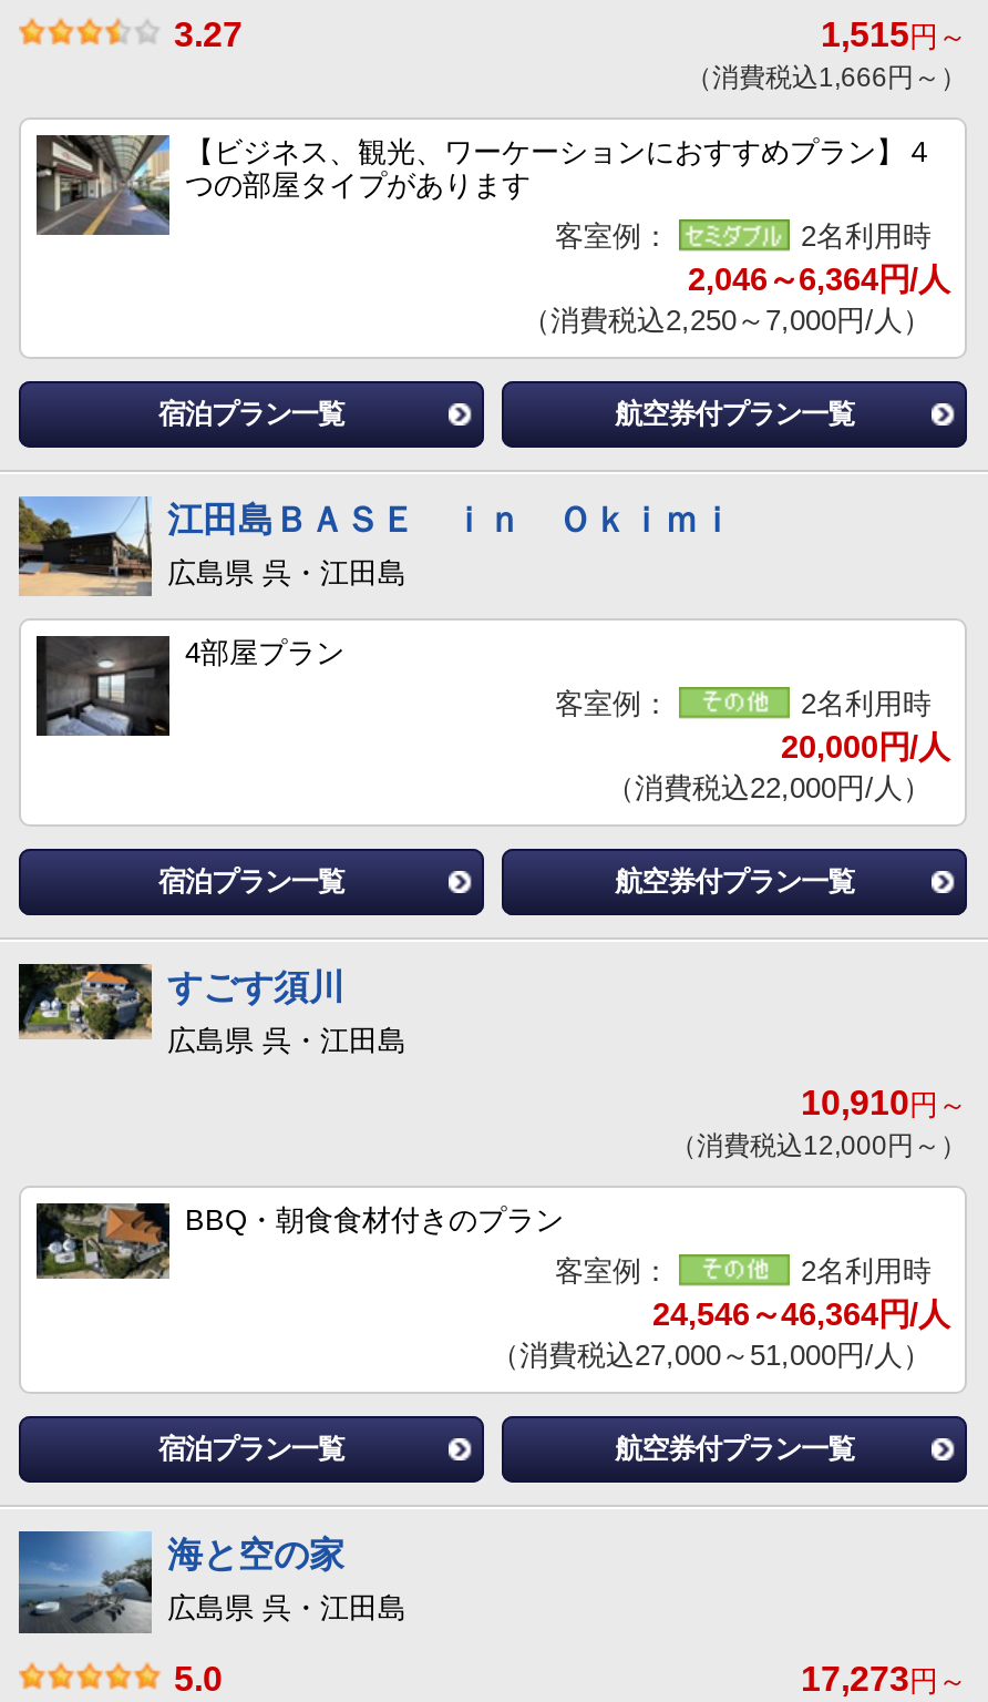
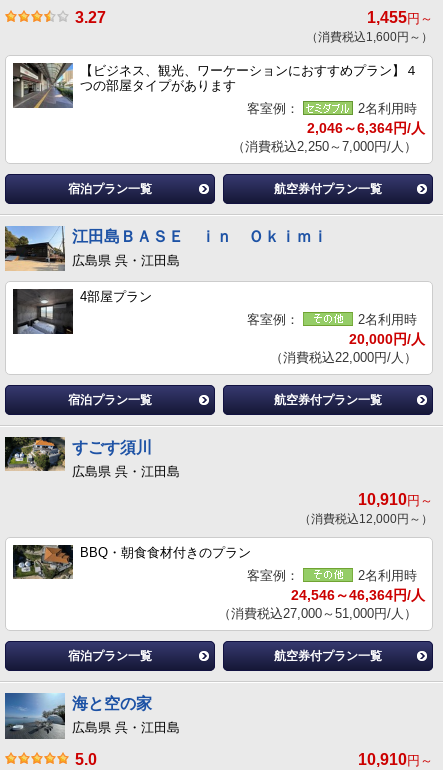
[821,16,967,53] 1,515円～ -> [367,9,433,26] 1,455円～
[686,62,967,93] （消費税込1,666円～） -> [306,30,433,44] （消費税込1,600円～）
[801,1659,967,1697] 17,273円～ -> [358,751,433,768] 10,910円～

